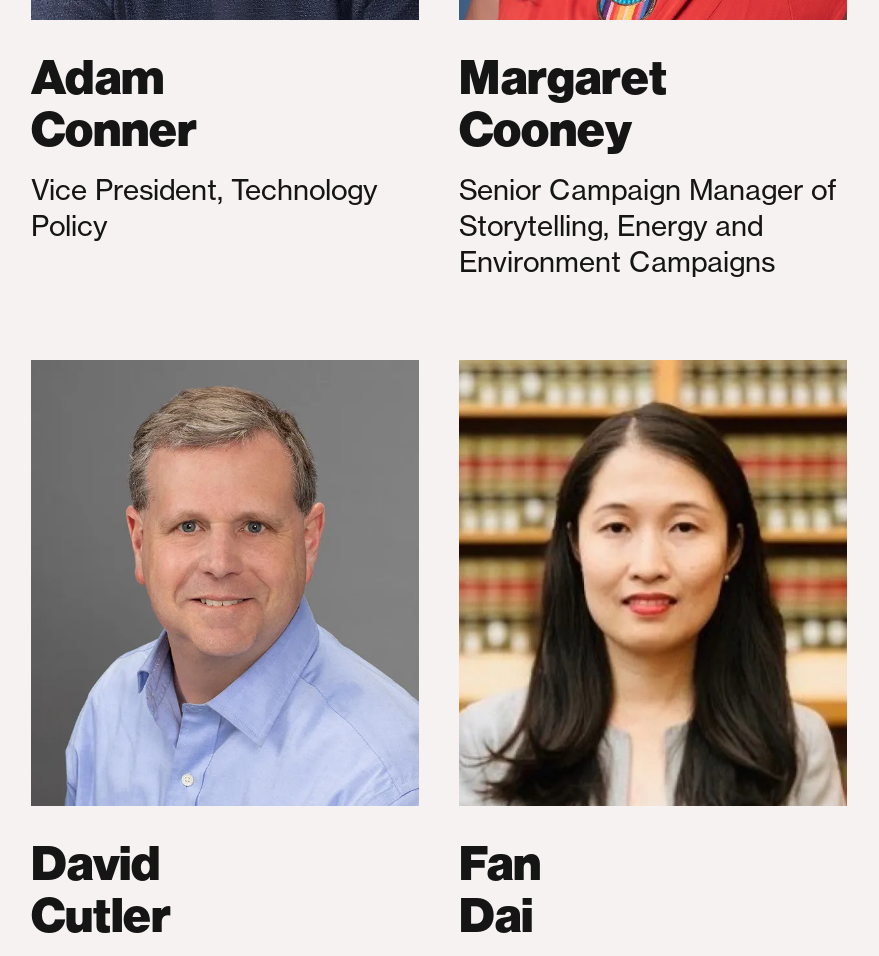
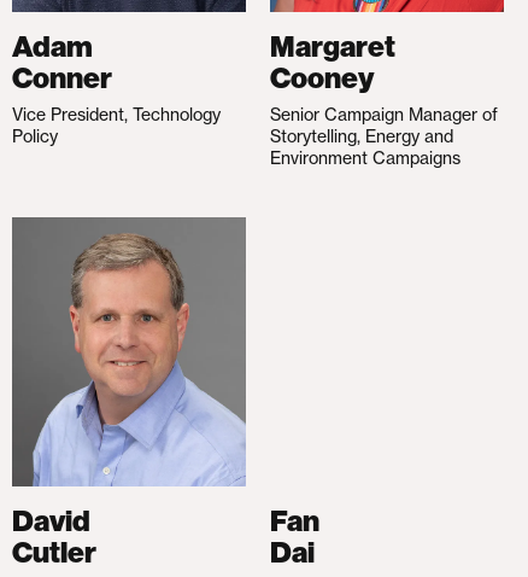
[457,358,849,808] [image] -> none

